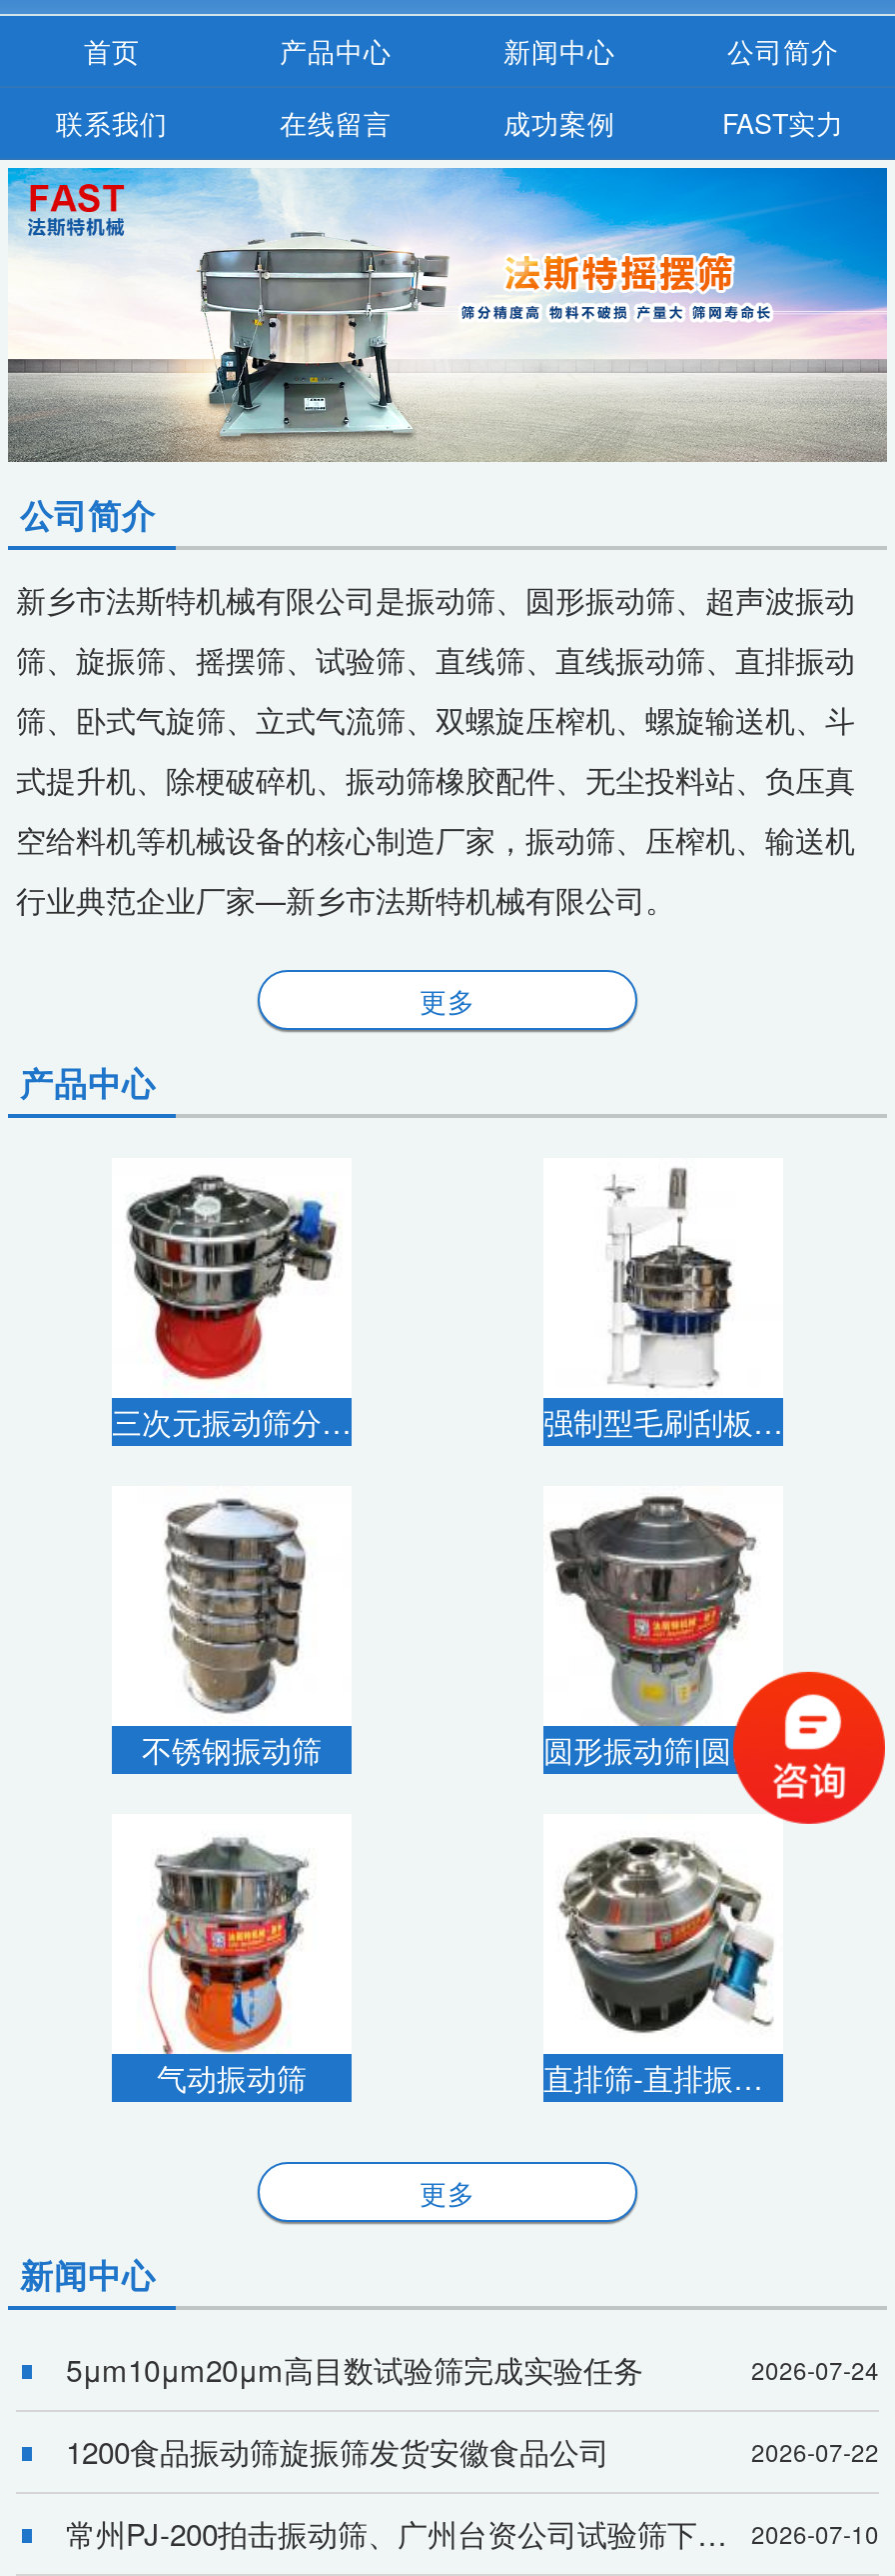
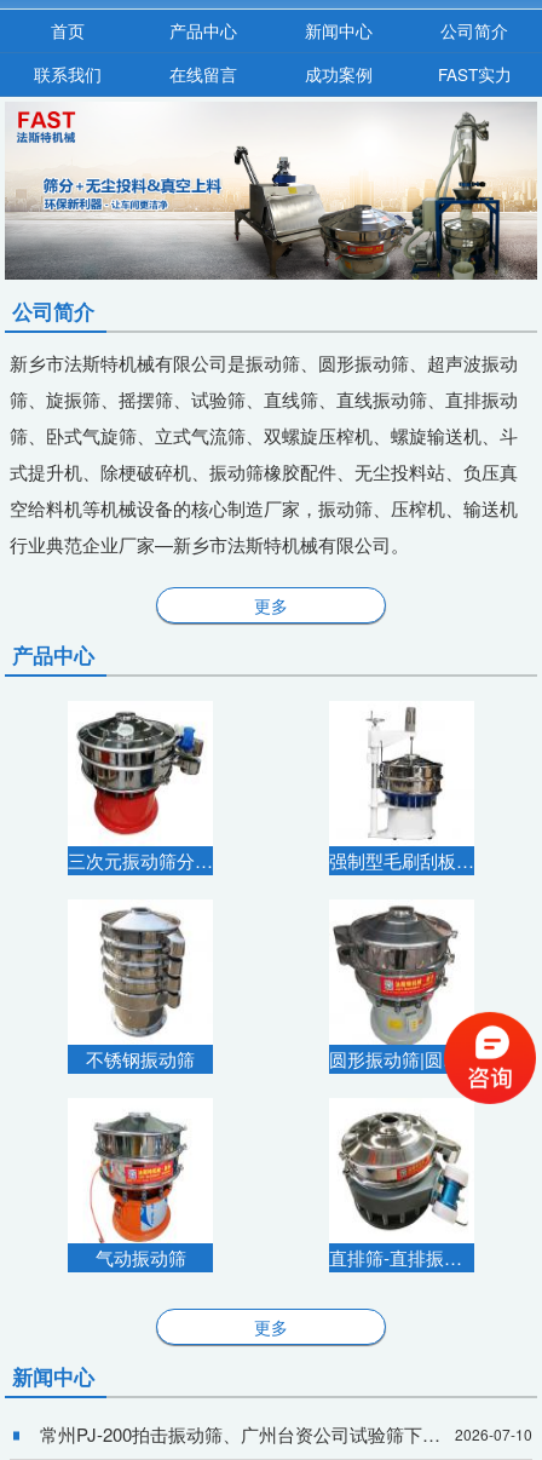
[6,166,889,462] [image] -> [4,102,537,280] [image]
[66,2348,879,2472] 5μm10μm20μm高目数试验筛完成实验任务 | 2026-07-24 | 1200食品振动筛旋振筛发货安徽食品公司 | 2026-07-22 -> none

